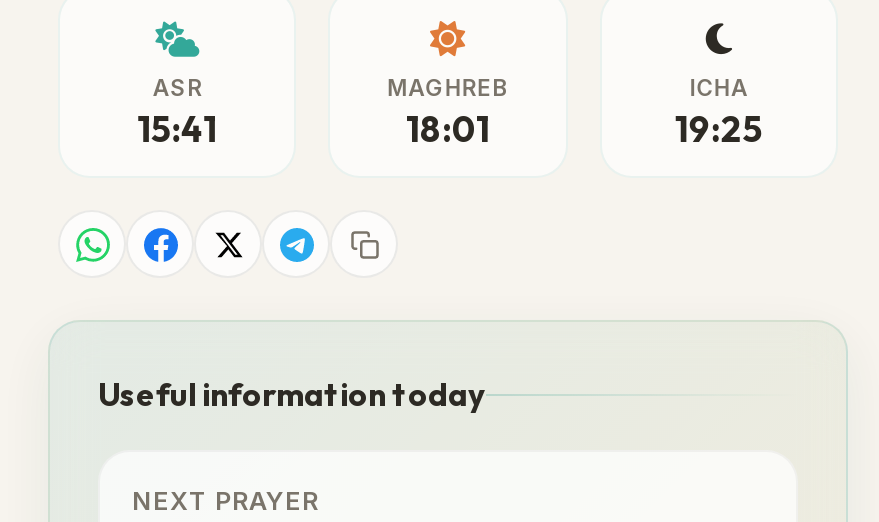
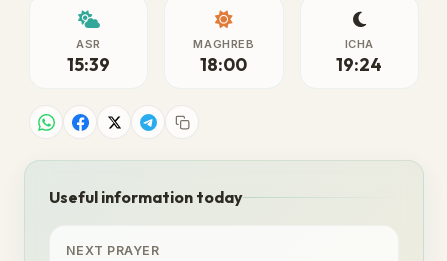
[137,105,217,151] 15:41 -> [67,52,110,75] 15:39
[406,105,490,151] 18:01 -> [200,52,247,75] 18:00
[675,105,763,151] 19:25 -> [336,52,382,75] 19:24

